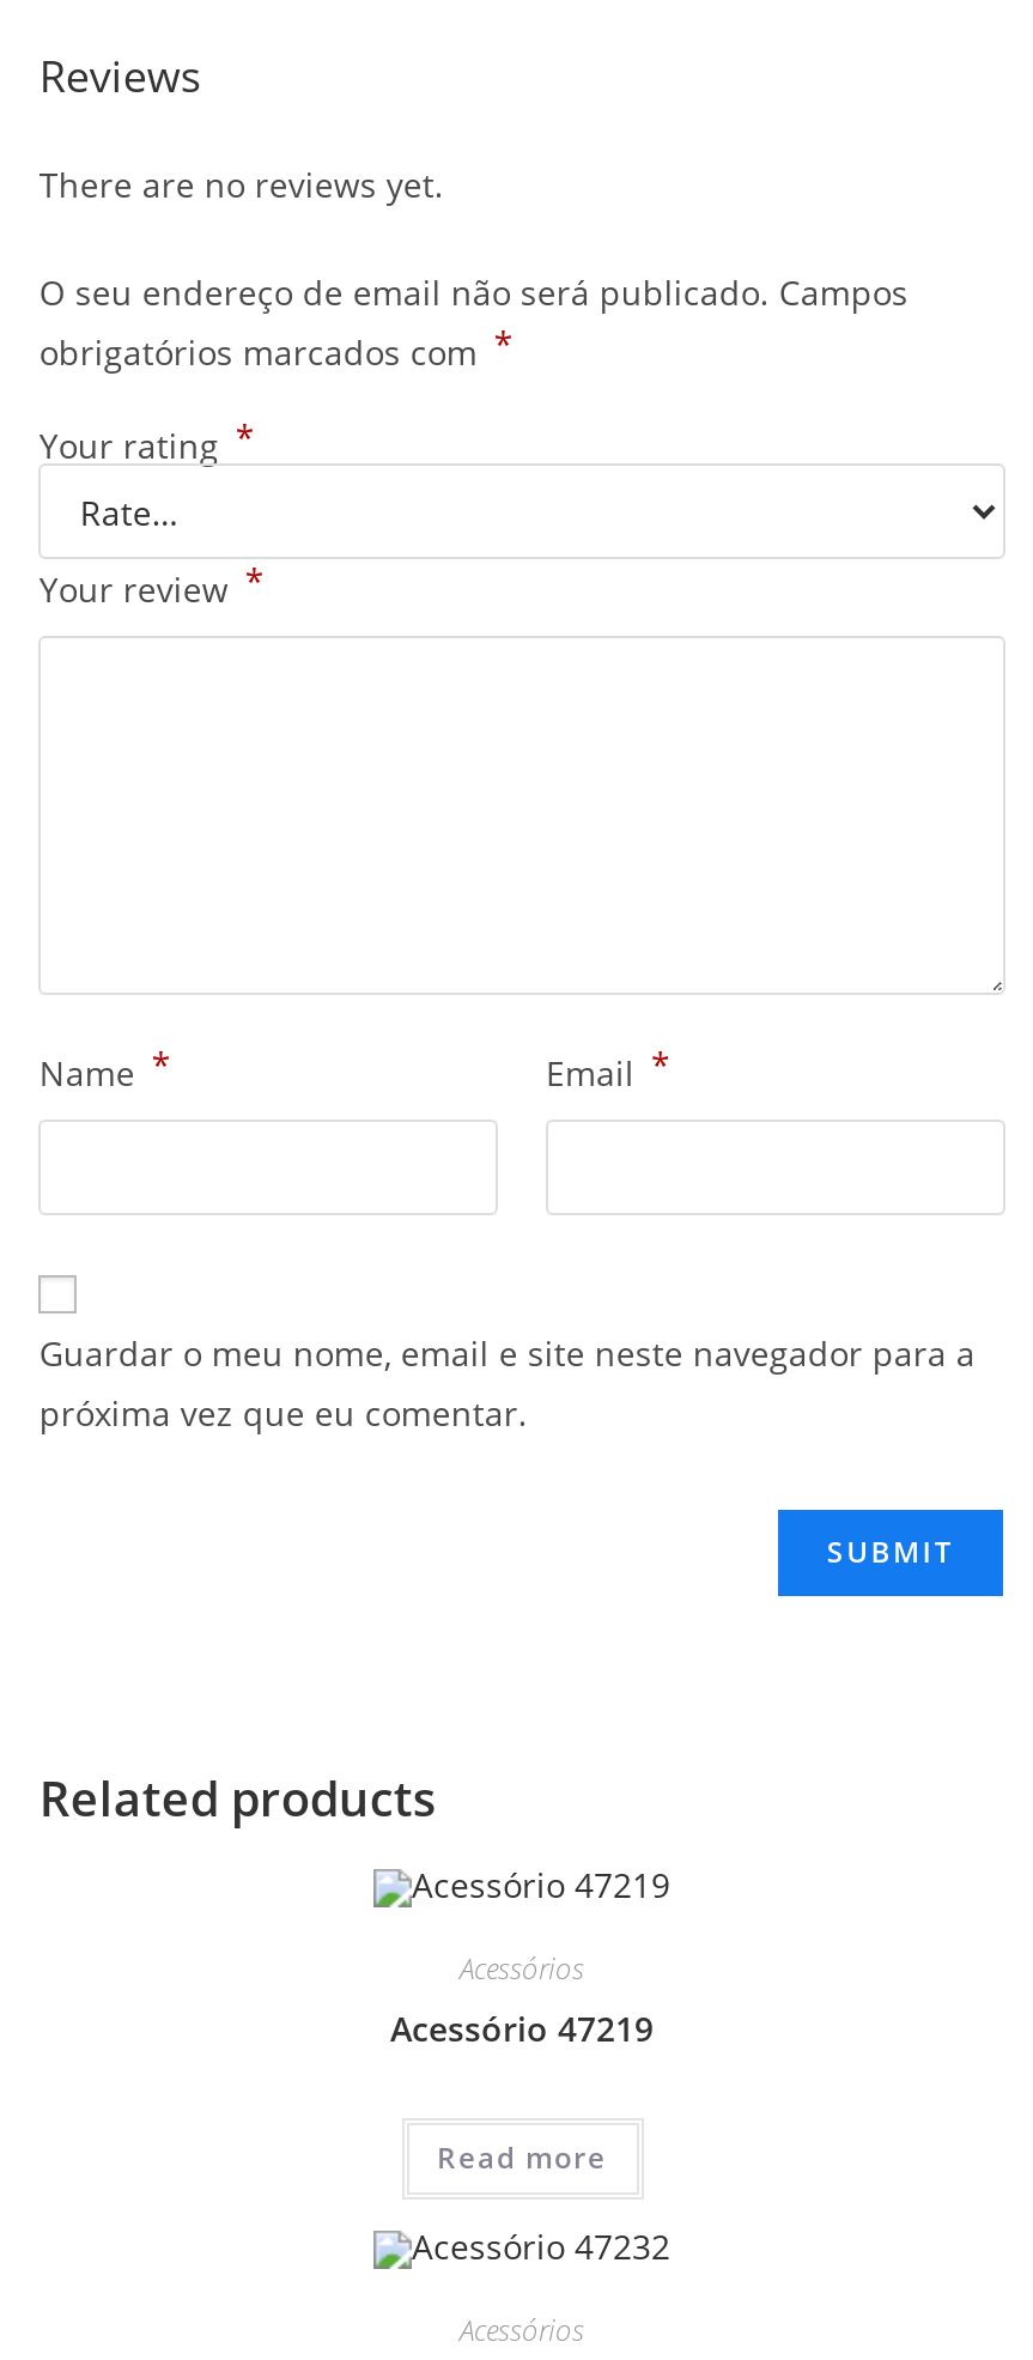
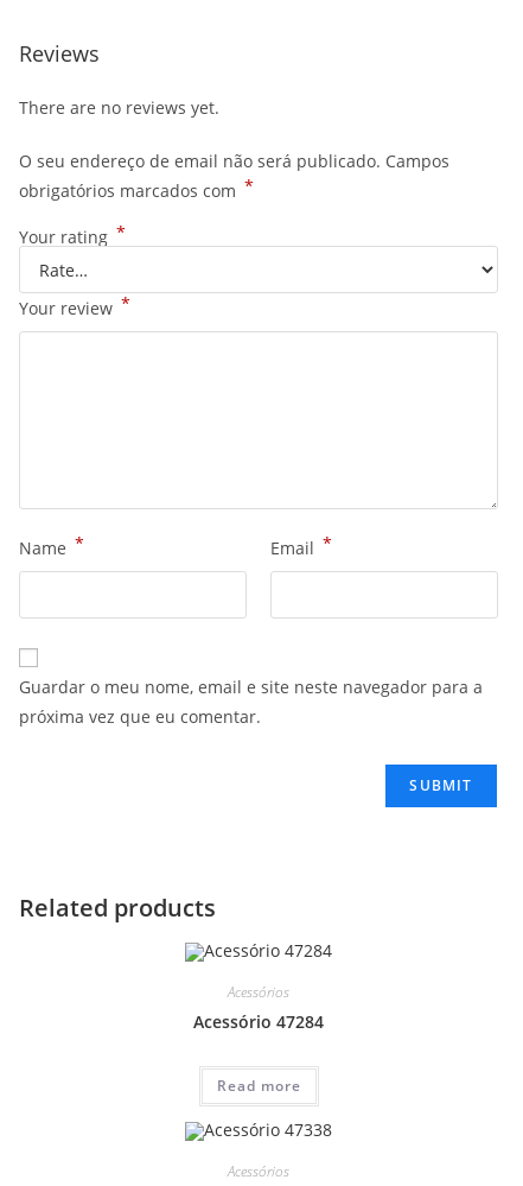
[390,2006,654,2052] Acessório 47219 -> [193,1011,324,1033] Acessório 47284

